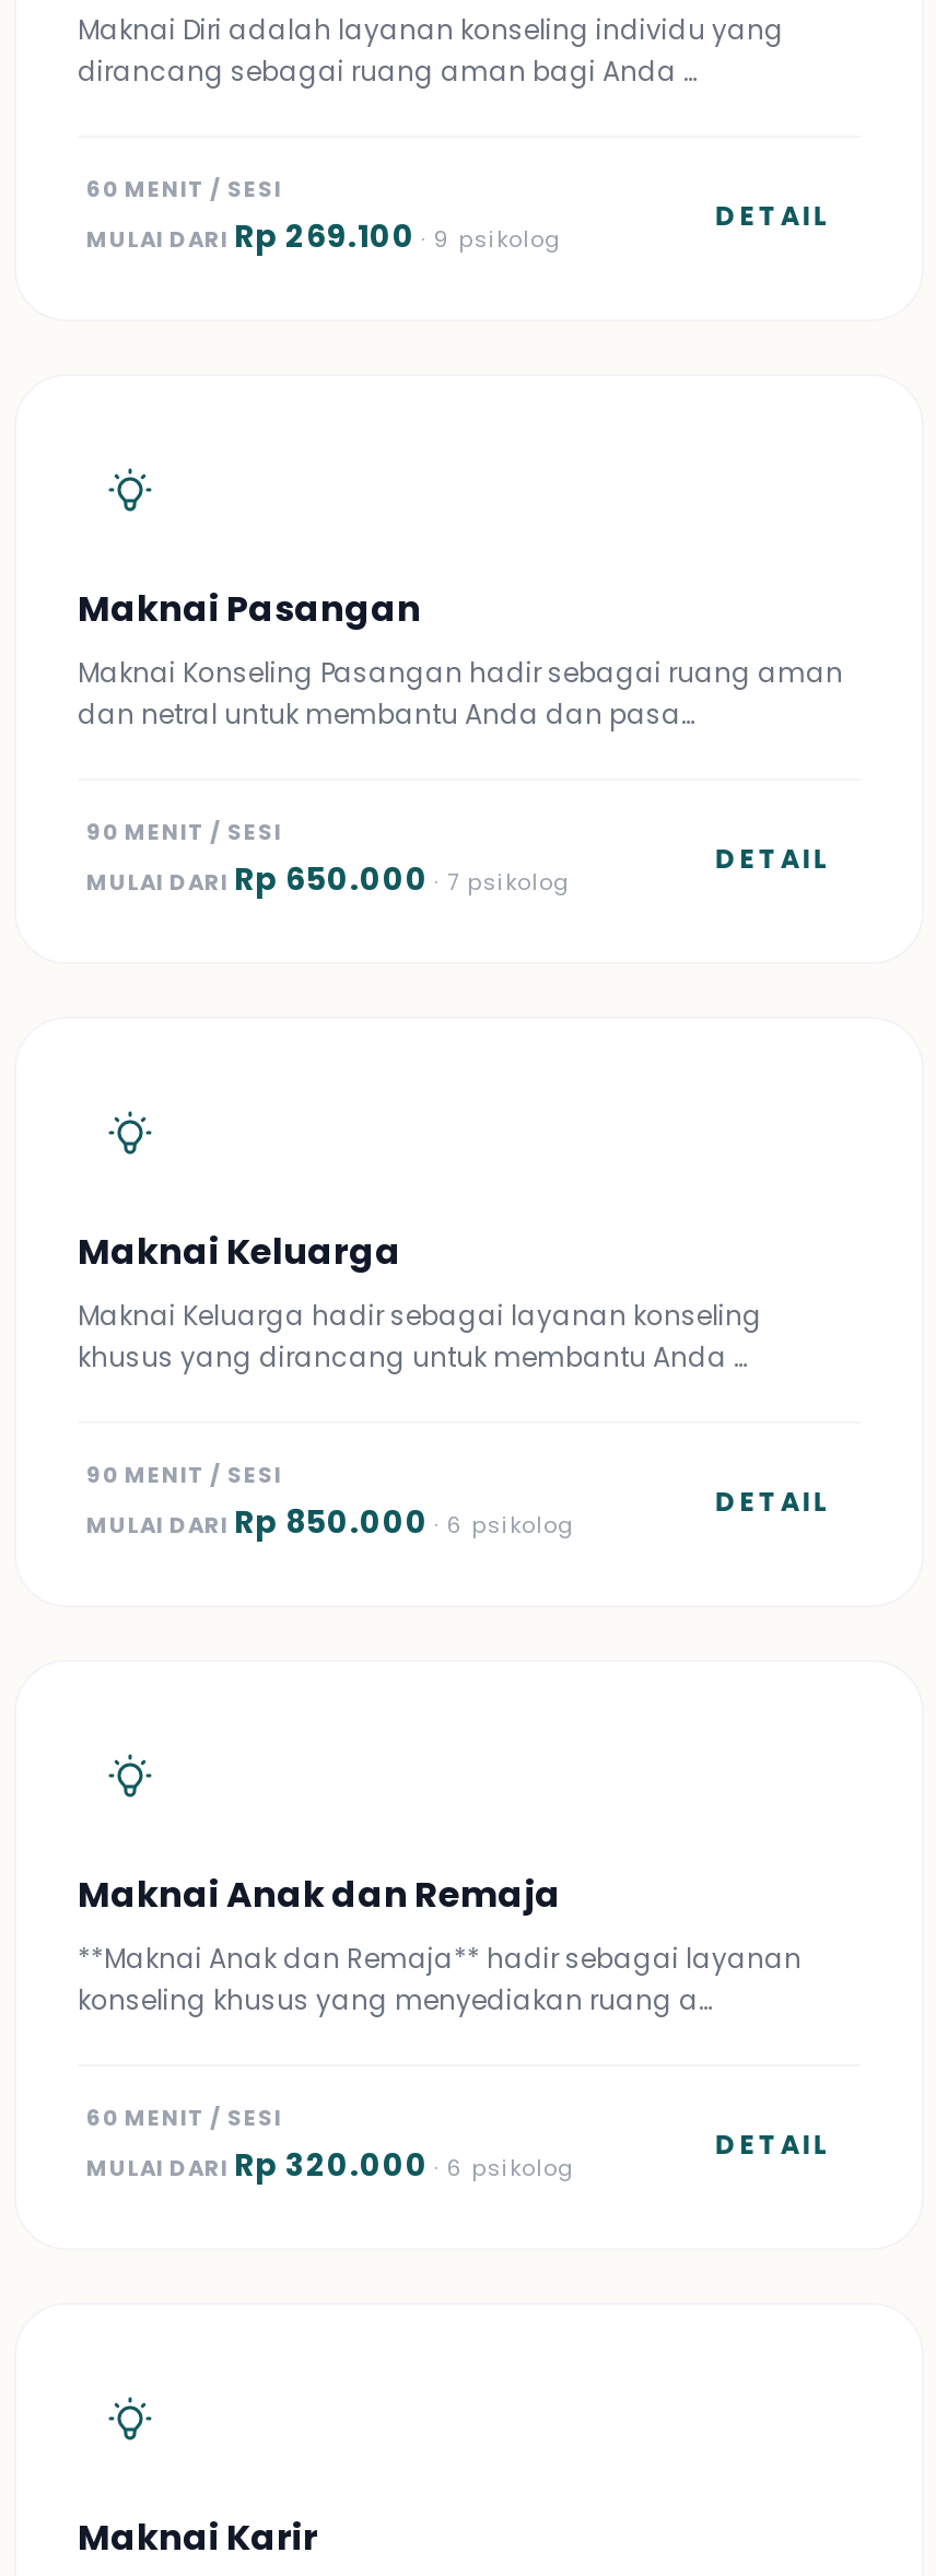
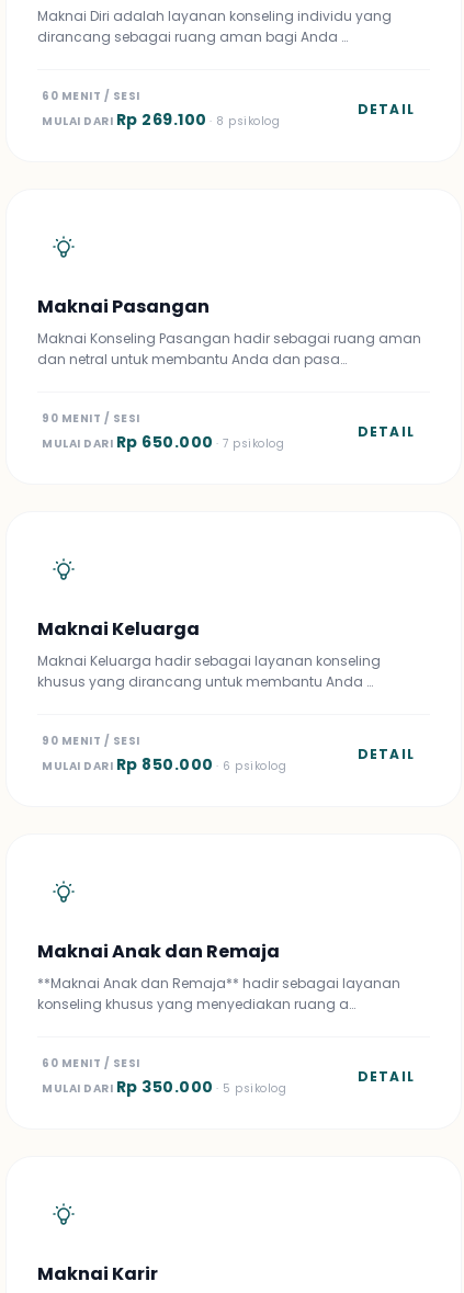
[86,214,561,258] MULAI DARI Rp 269.100 · 9 psikolog -> [42,109,280,131] MULAI DARI Rp 269.100 · 8 psikolog
[86,2143,574,2187] MULAI DARI Rp 320.000 · 6 psikolog -> [42,1076,286,1098] MULAI DARI Rp 350.000 · 5 psikolog

